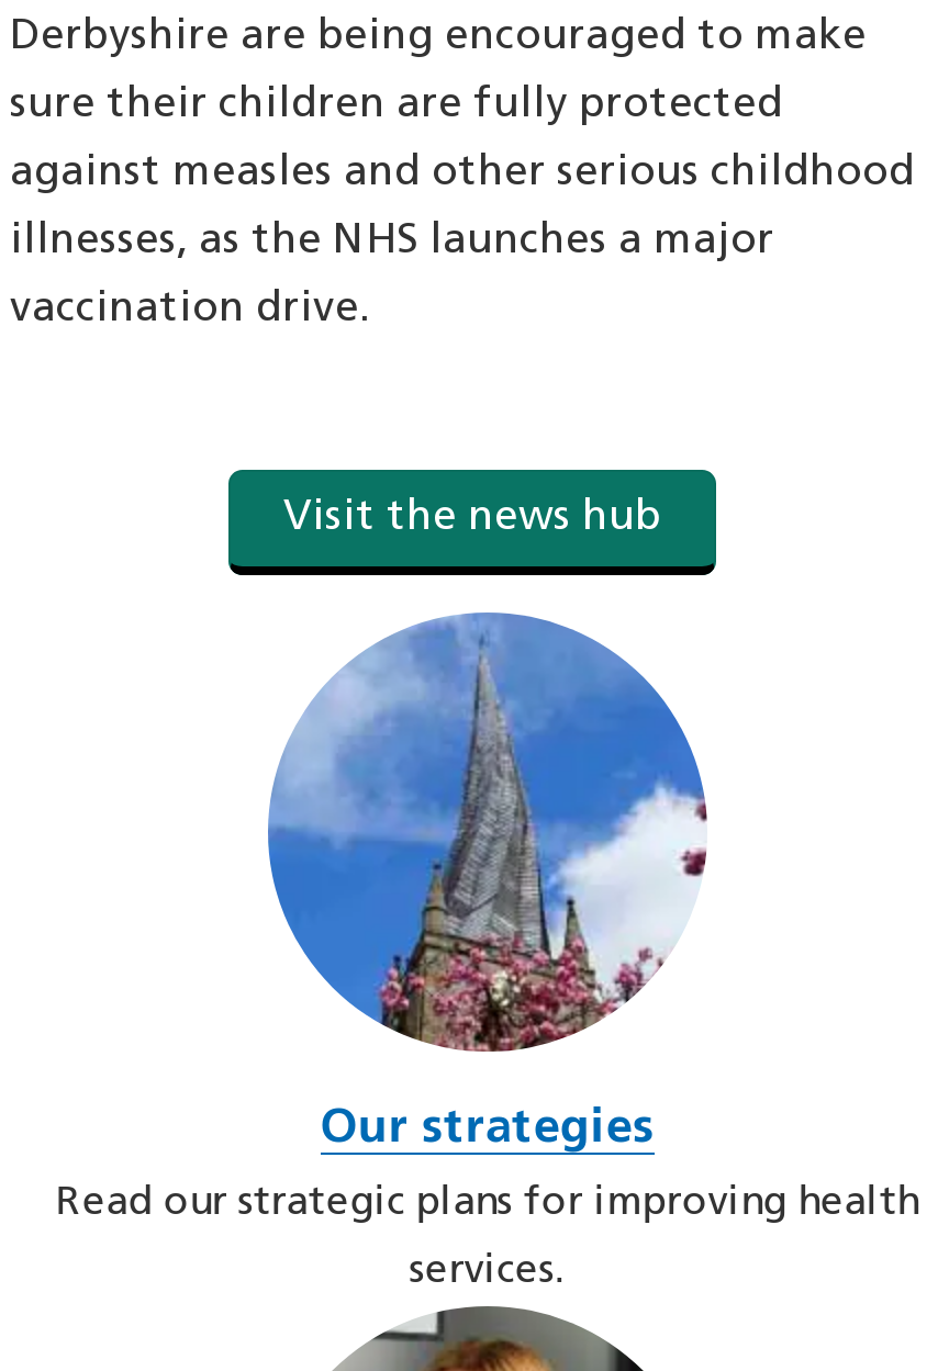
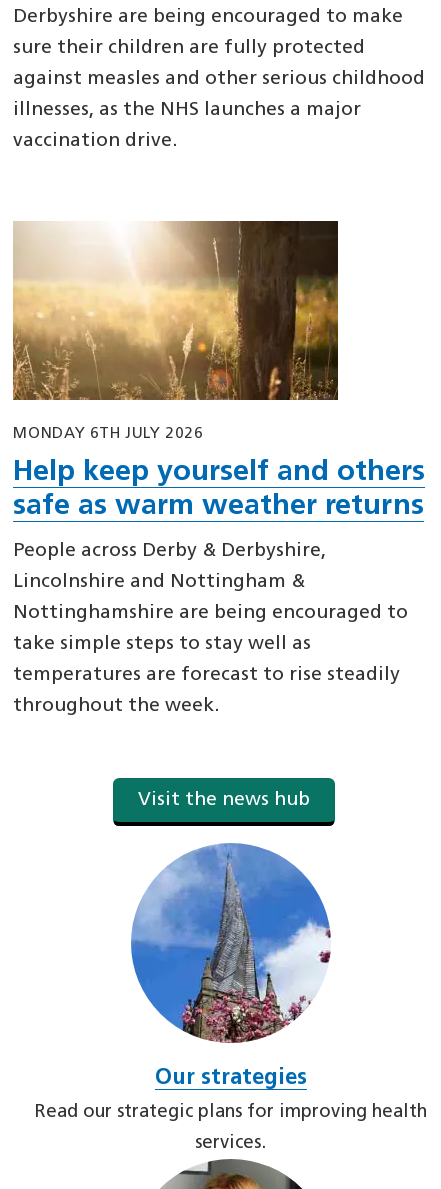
none -> [12,220,425,716] [image] | MONDAY 6TH JULY 2026 | Help keep yourself and others | safe as warm weather returns | People across Derby & Derbyshire, | Lincolnshire and Nottingham & | Nottinghamshire are being encouraged to | take simple steps to stay well as | temperatures are forecast to rise steadily | throughout the week.

